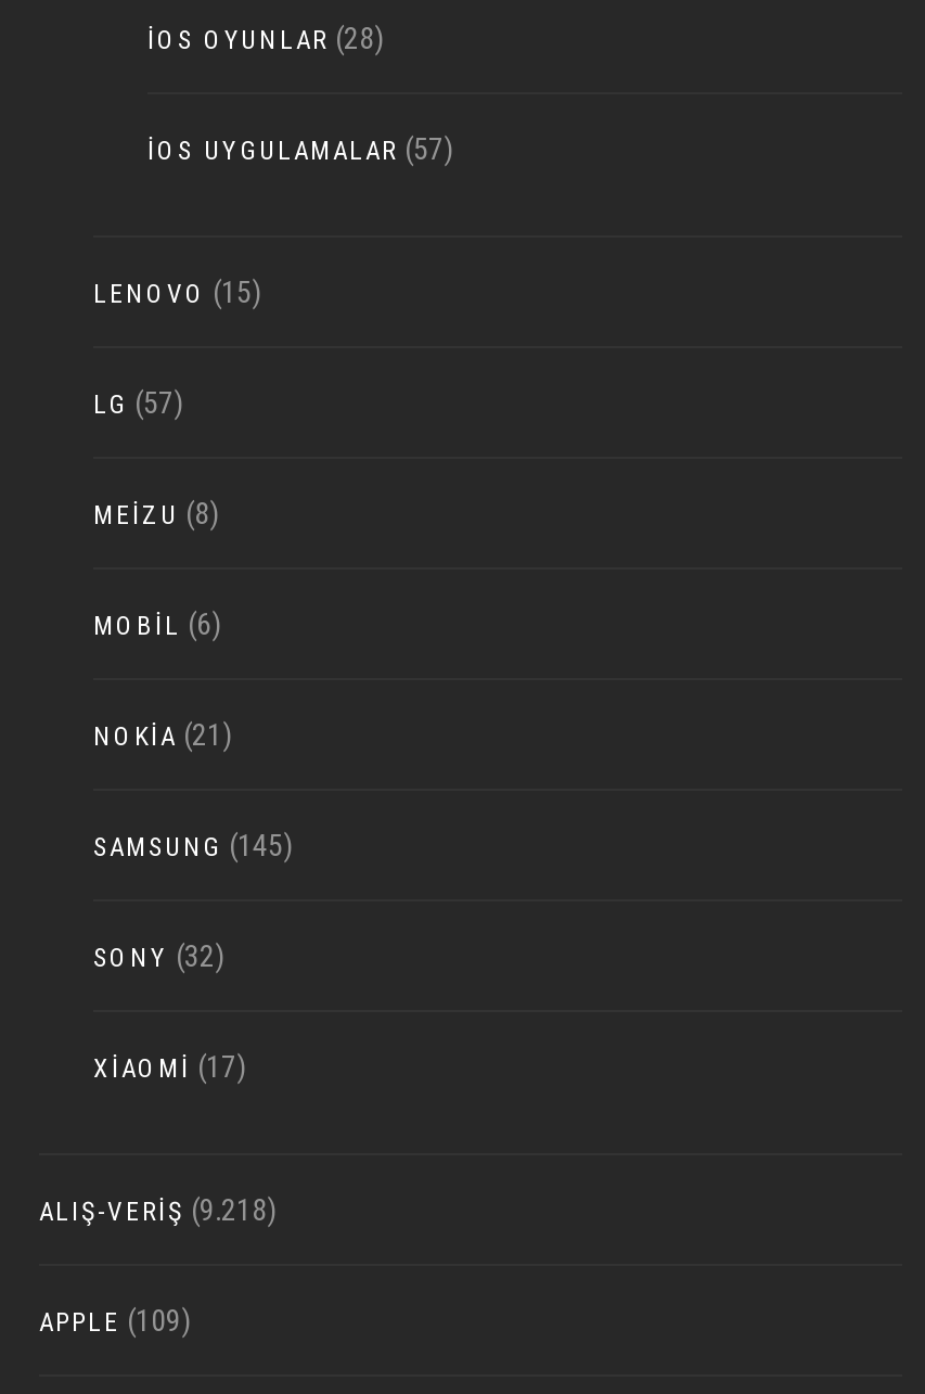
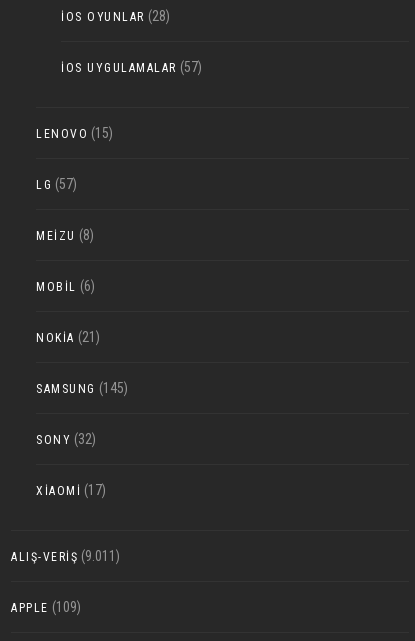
[39,1192,275,1227] ALIŞ-VERIŞ (9.218) -> [11,548,120,564] ALIŞ-VERIŞ (9.011)

